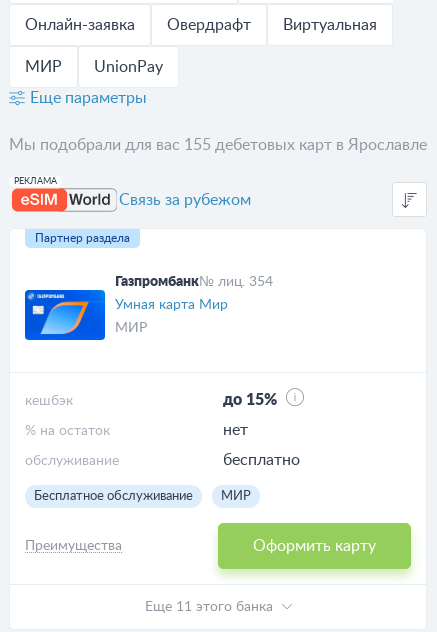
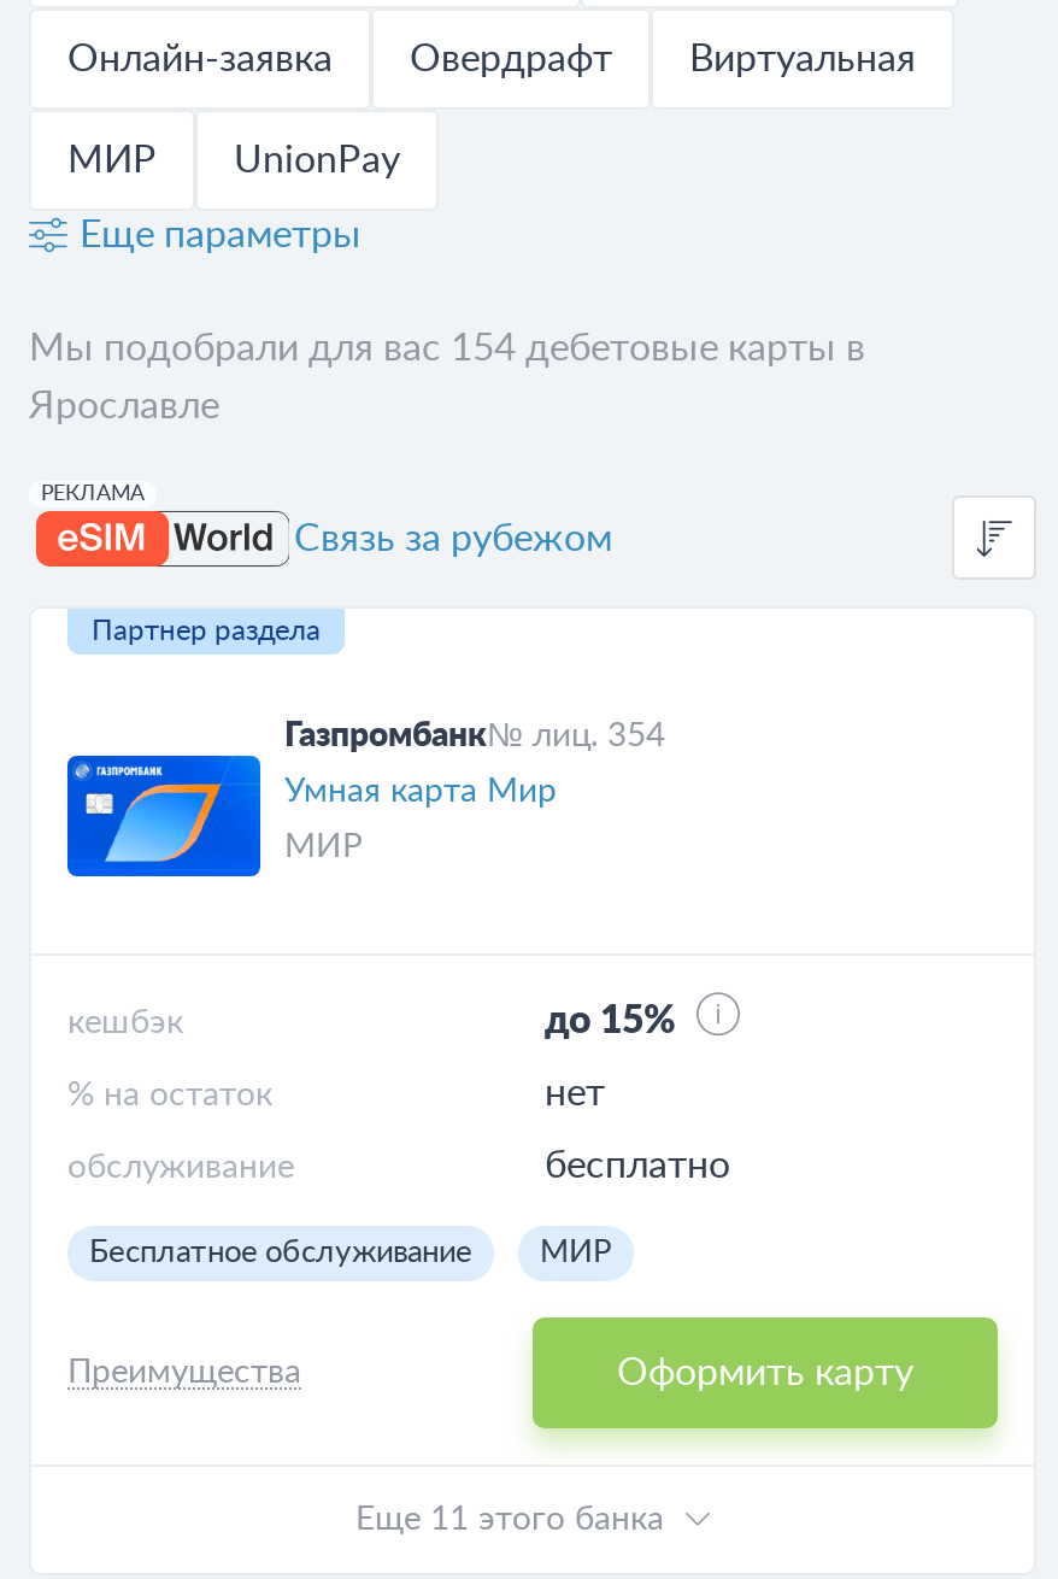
[9,137,427,153] Мы подобрали для вас 155 дебетовых карт в Ярославле -> [29,329,865,425] Мы подобрали для вас 154 дебетовые карты в | Ярославле

